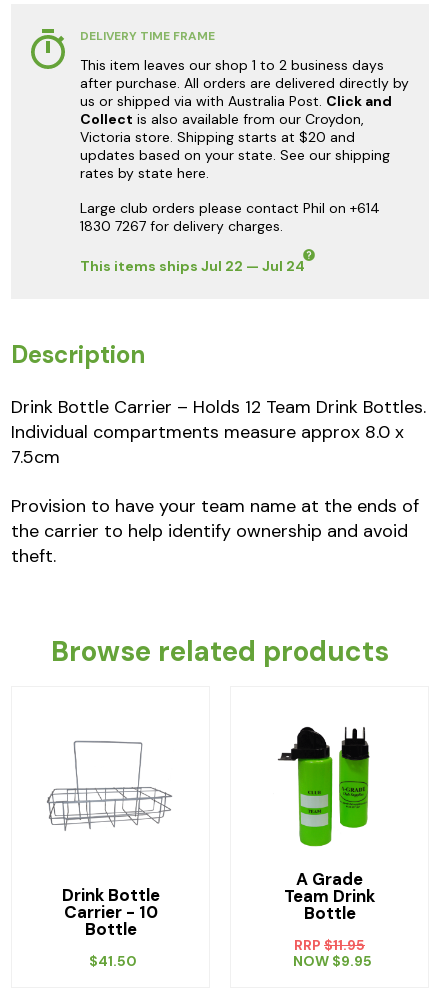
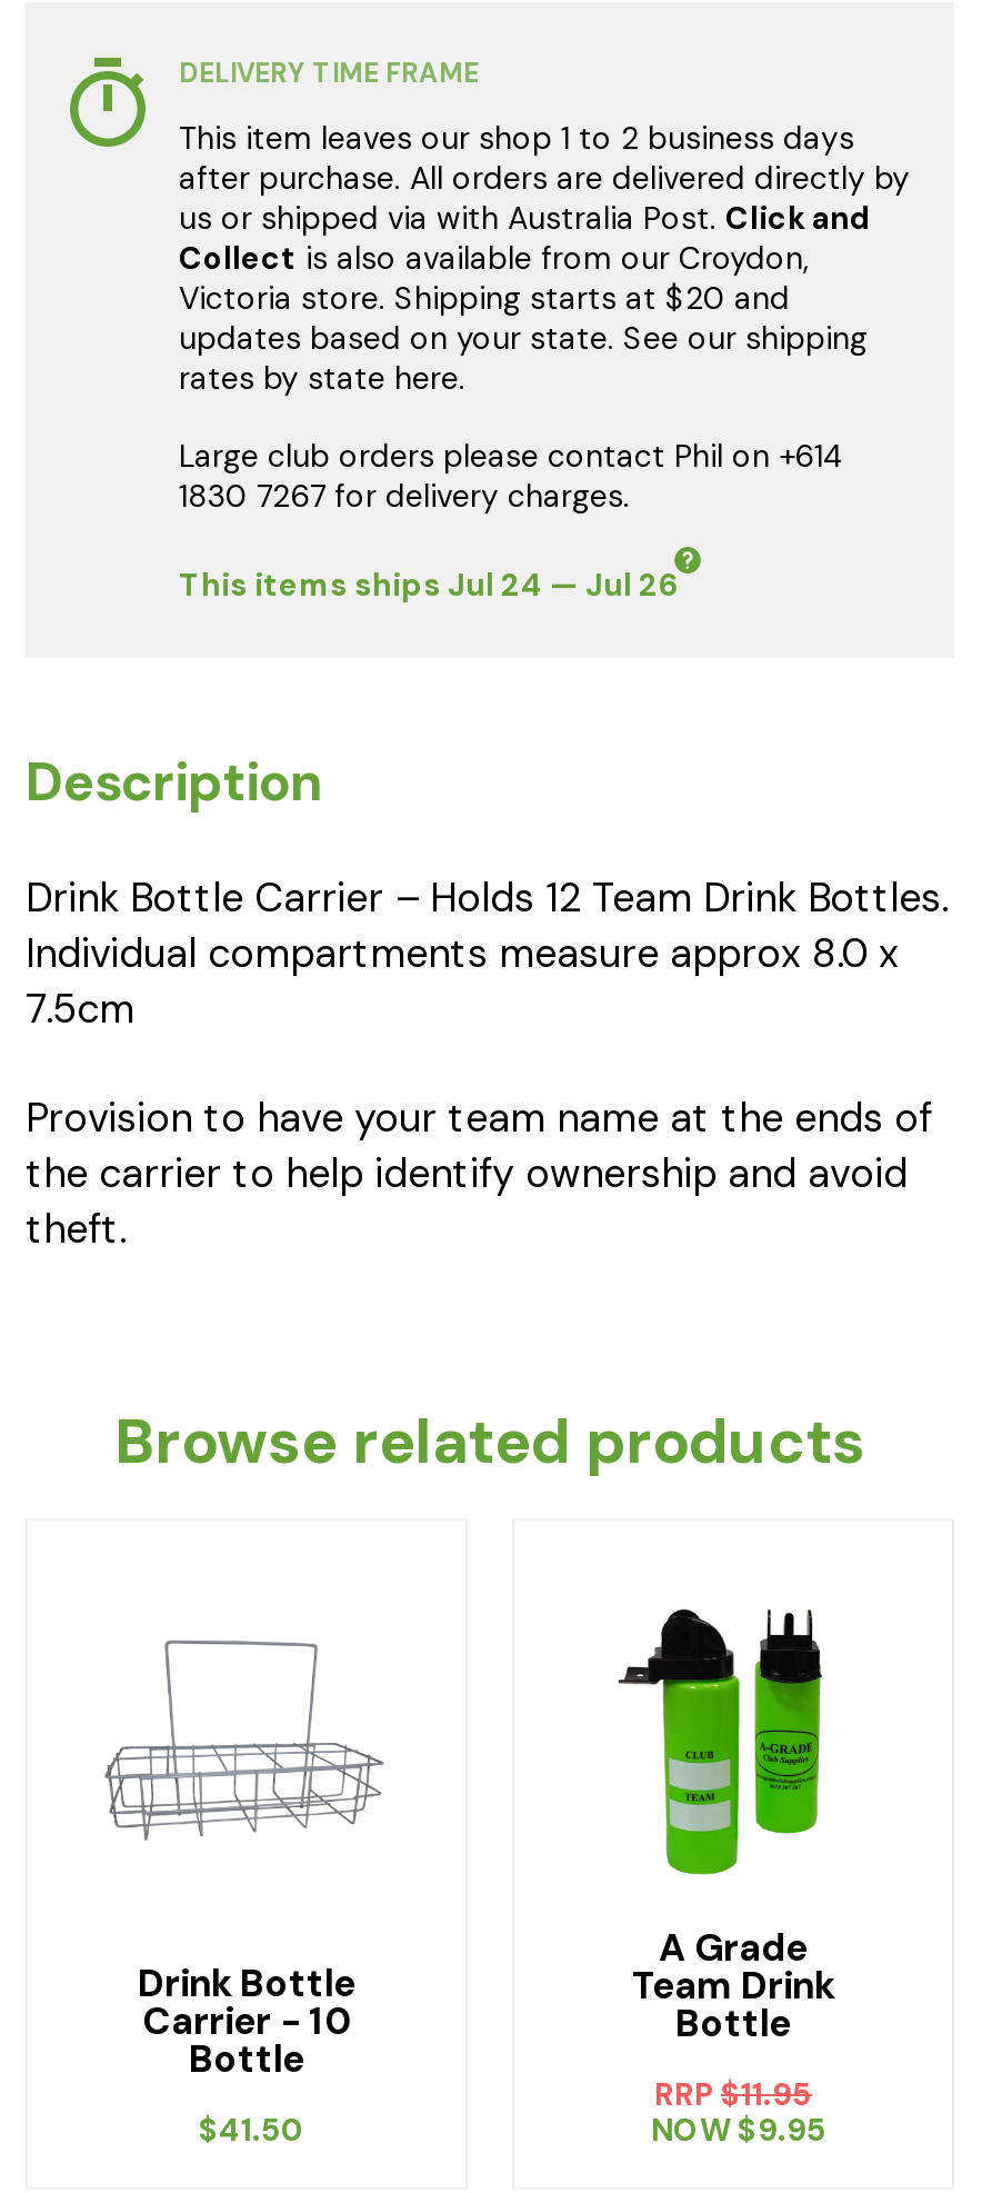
[80,257,308,275] This items ships Jul 22 — Jul 24 -> [179,564,685,604] This items ships Jul 24 — Jul 26

